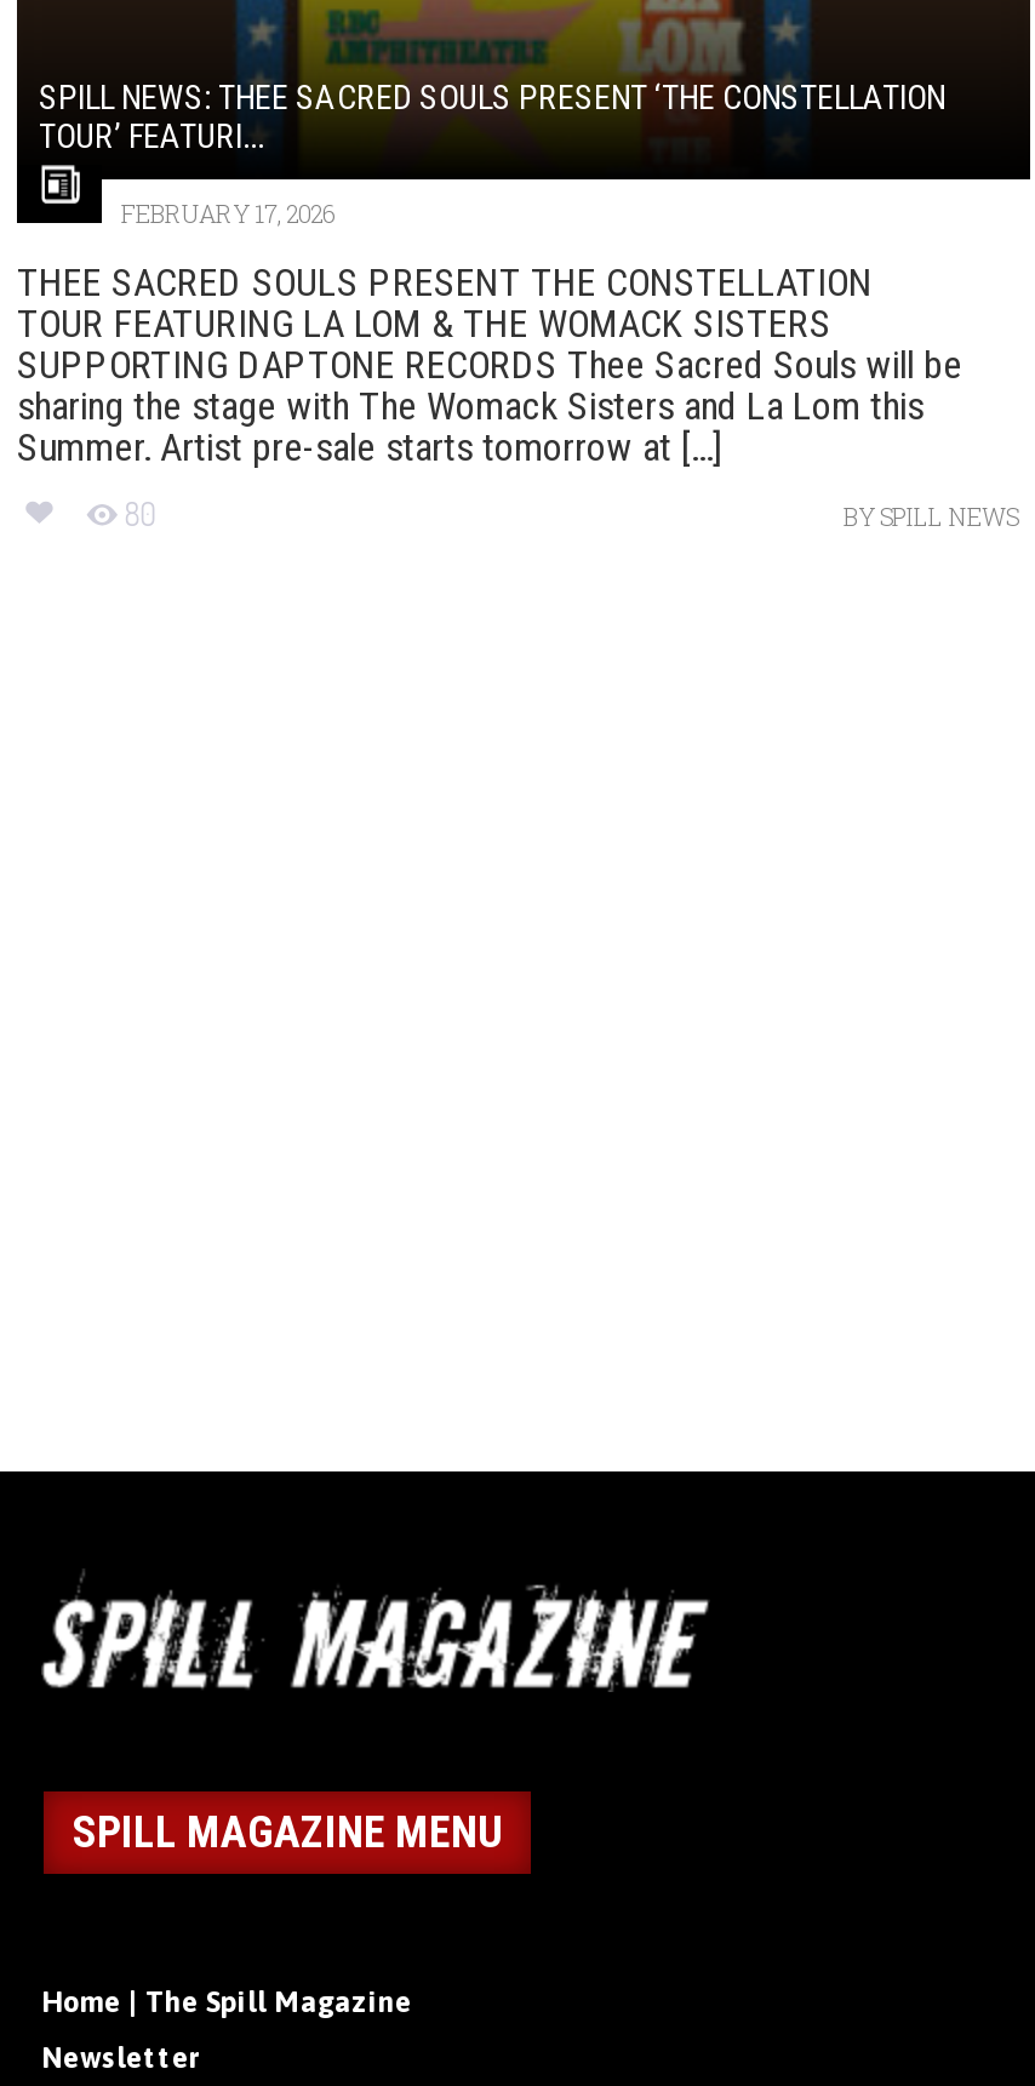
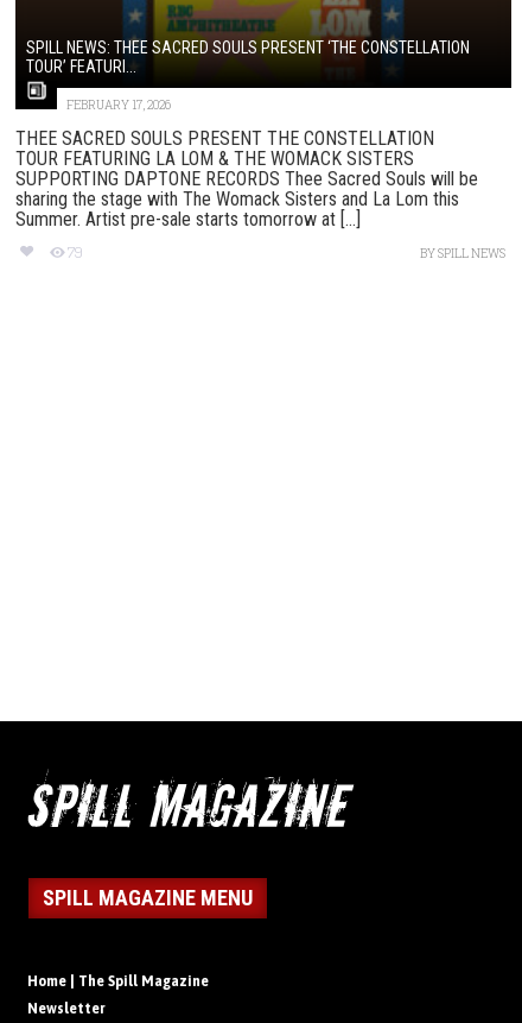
[125,494,159,533] 80 -> [68,242,84,261] 79

